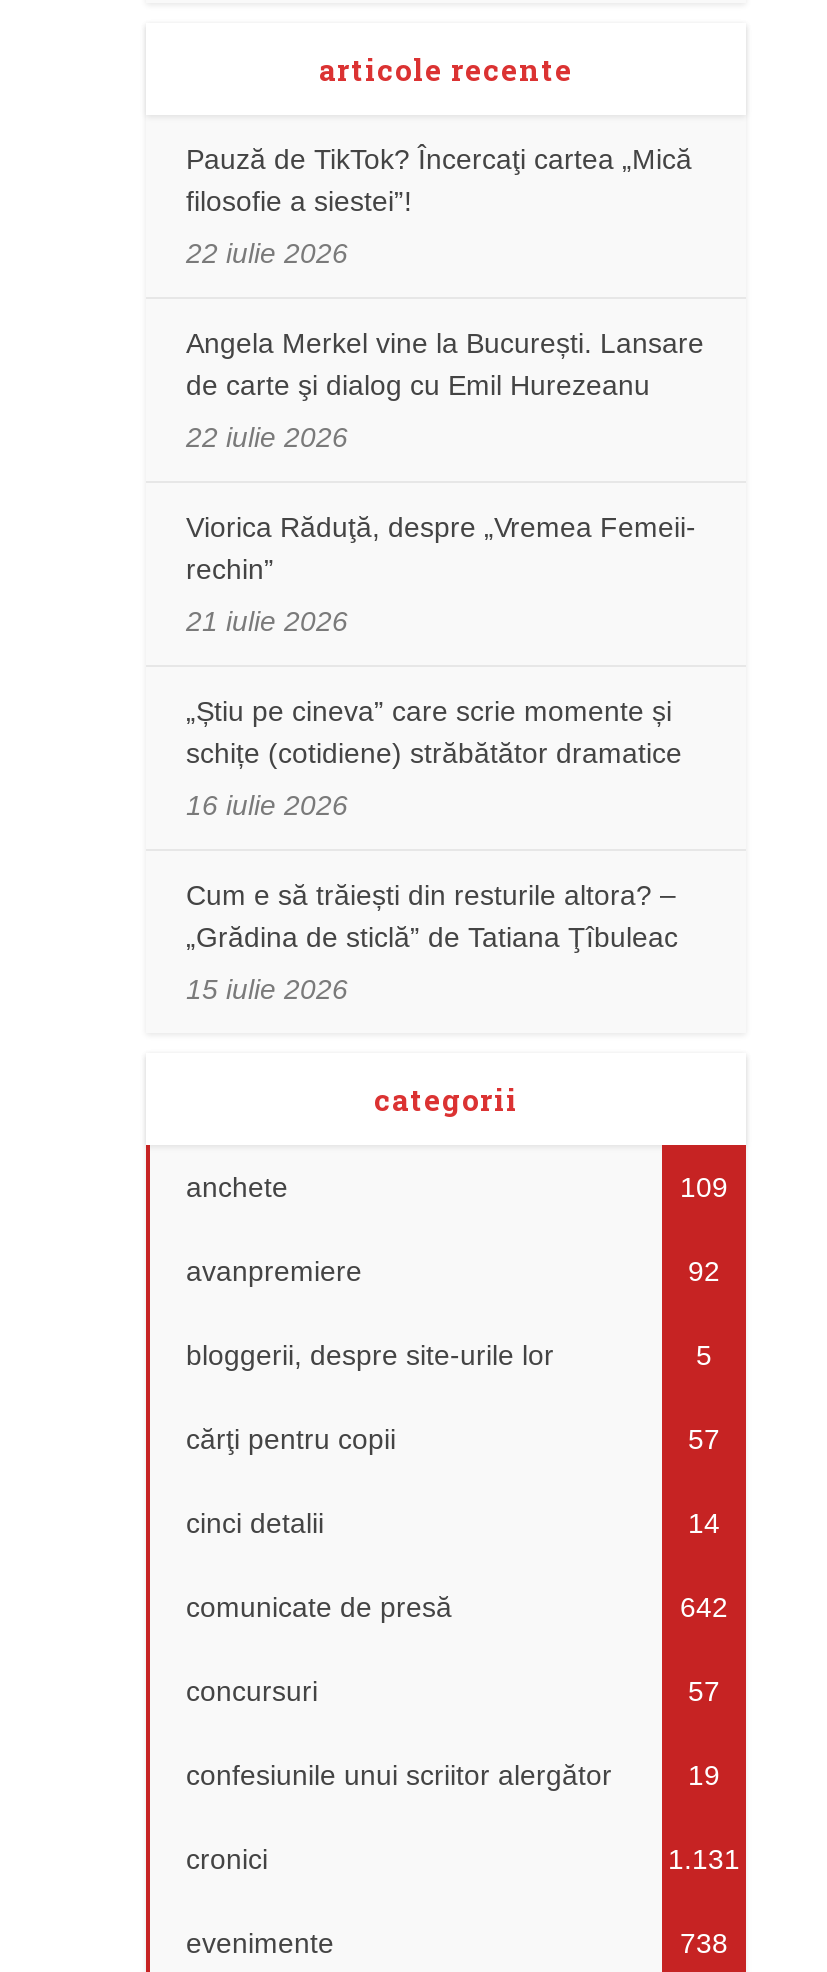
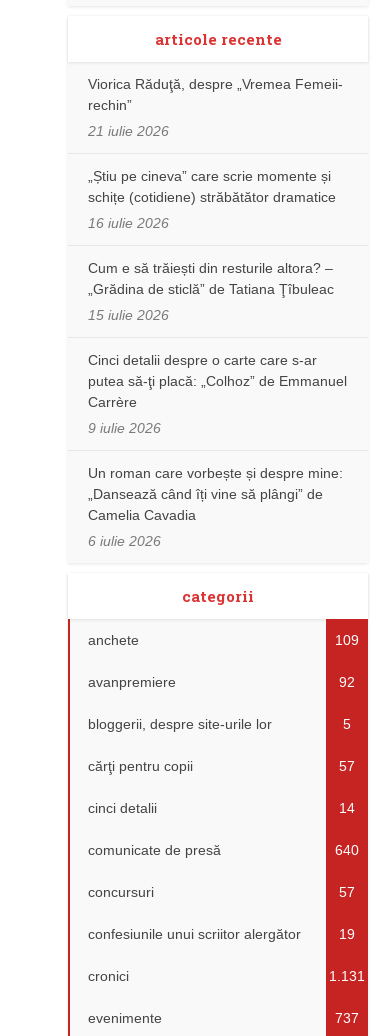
[186,143,704,453] Pauză de TikTok? Încercaţi cartea „Mică | filosofie a siestei”! | 22 iulie 2026 | Angela Merkel vine la București. Lansare | de carte şi dialog cu Emil Hurezeanu | 22 iulie 2026 -> none
moved [186,511,696,1005] -> [88,76,343,323]: Viorica Răduţă, despre „Vremea Femeii- | rechin” | 21 iulie 2026 | ... | „Grădina de sticlă” de Tatiana Ţîbuleac | 15 iulie 2026
none -> [88,352,347,549] Cinci detalii despre o carte care s-ar | putea să-ţi placă: „Colhoz” de Emmanuel | Carrère | 9 iulie 2026 | Un roman care vorbește și despre mine: | „Dansează când îți vine să plângi” de | Camelia Cavadia | 6 iulie 2026
[680,1591,728,1623] 642 -> [335,842,359,858] 640
[680,1927,728,1959] 738 -> [335,1010,359,1026] 737

